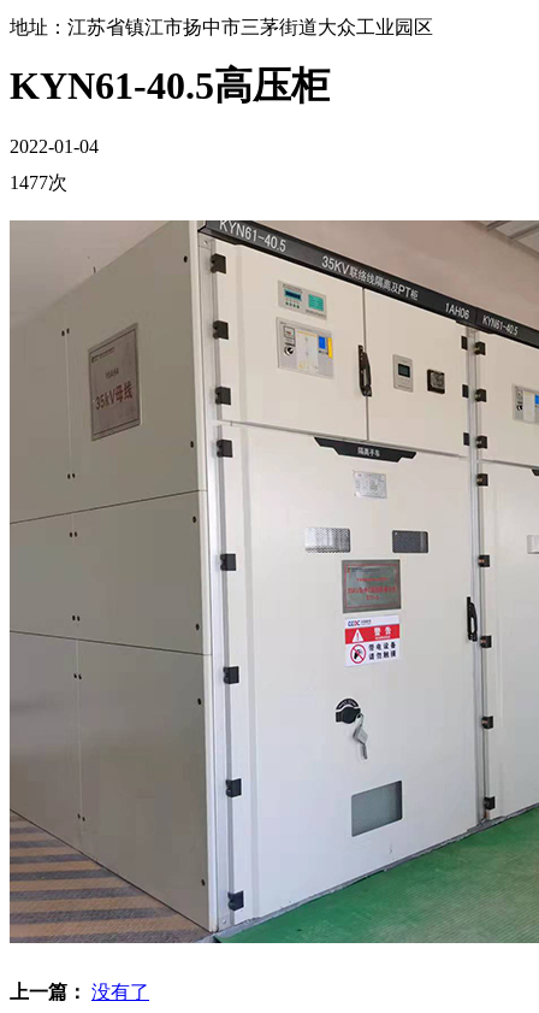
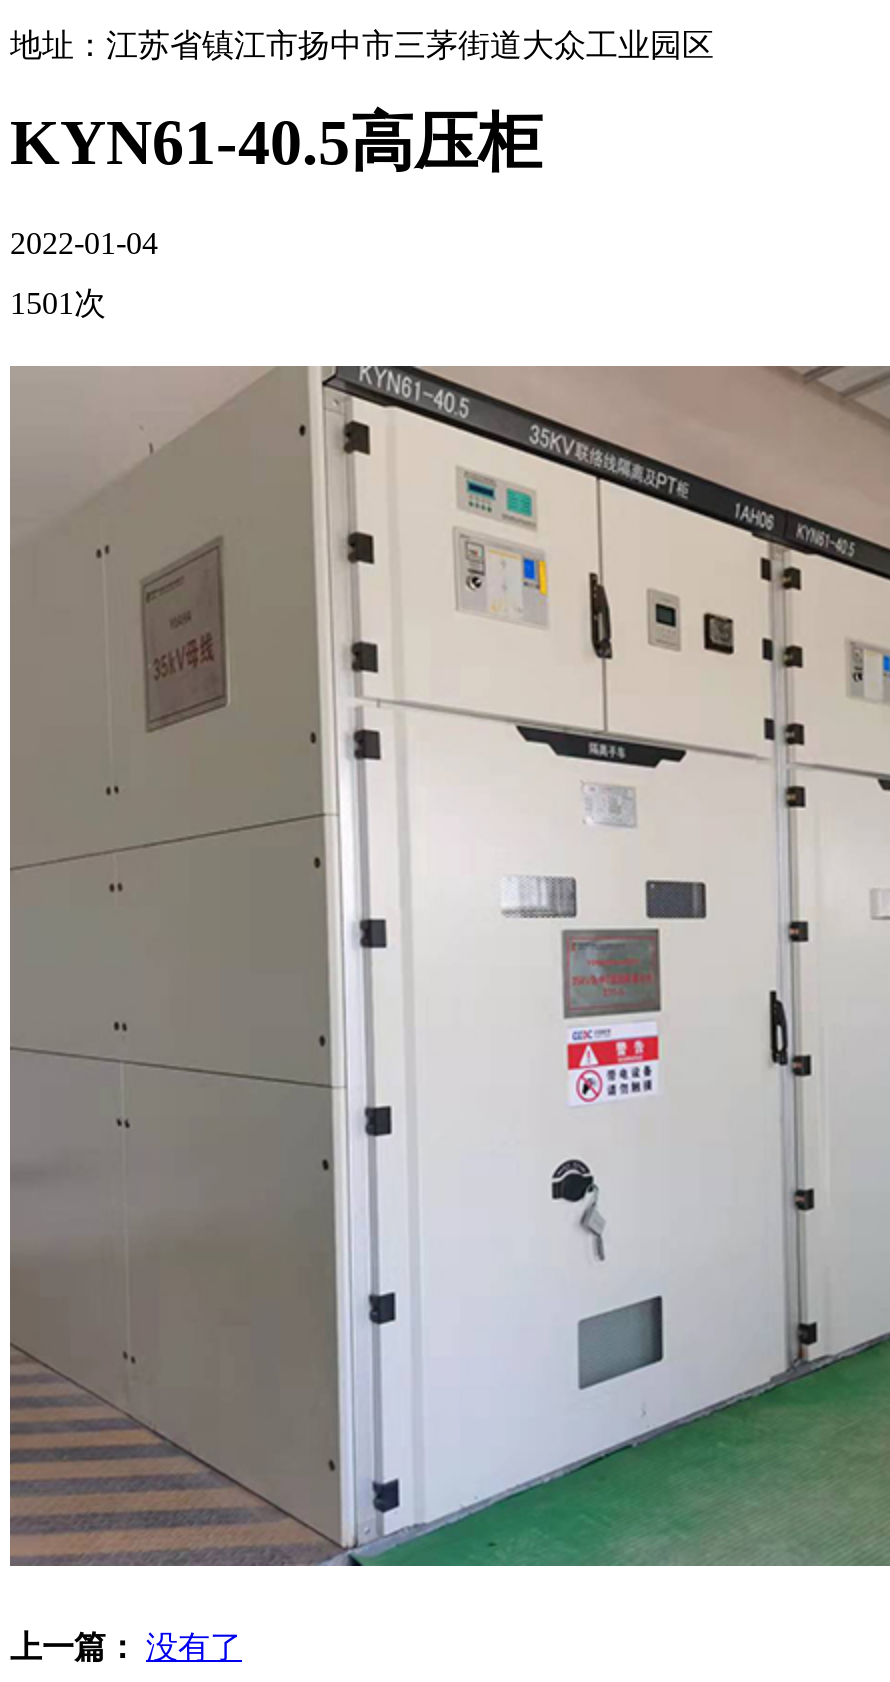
[10,172,67,193] 1477次 -> [10,286,106,320] 1501次

